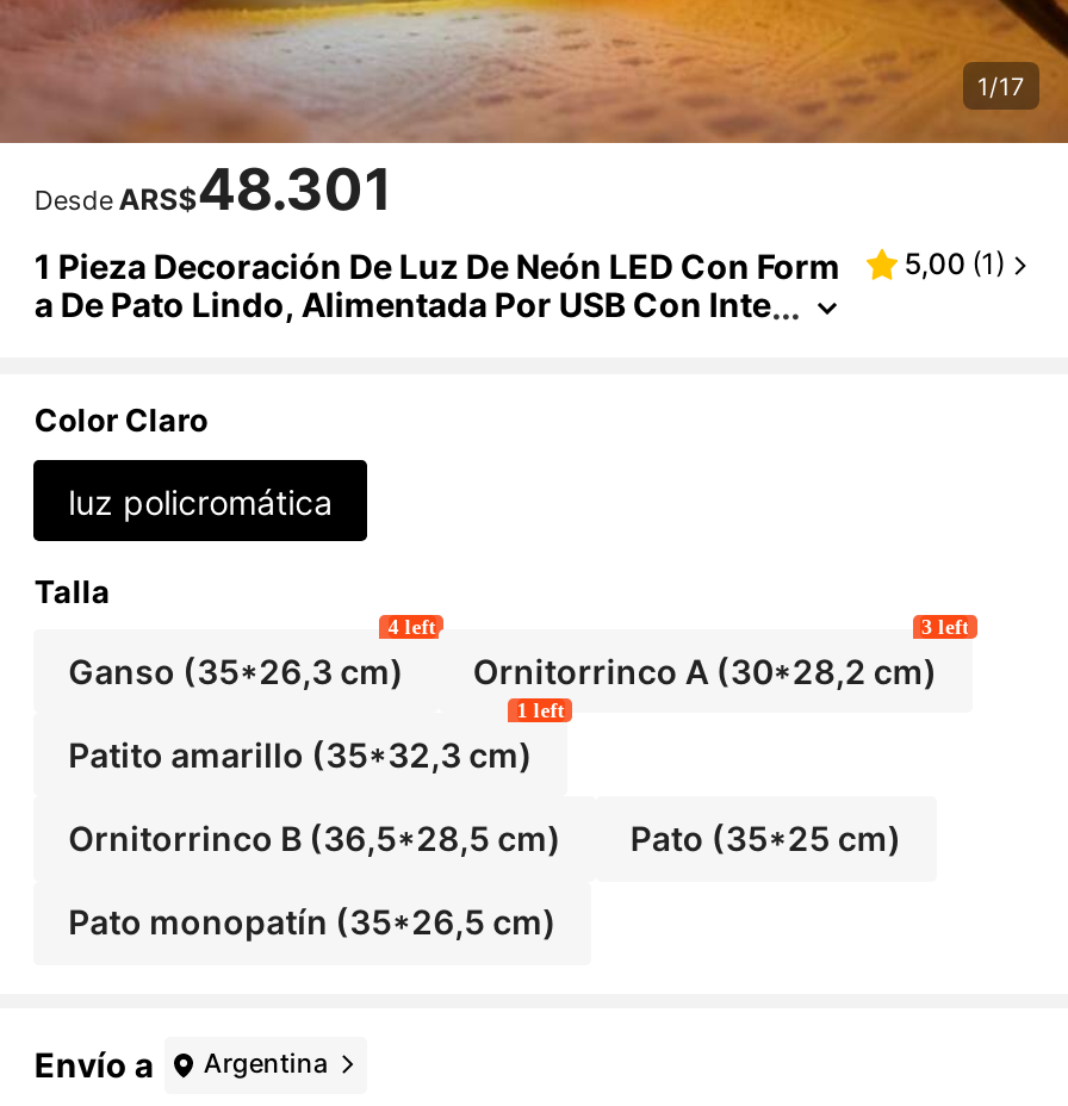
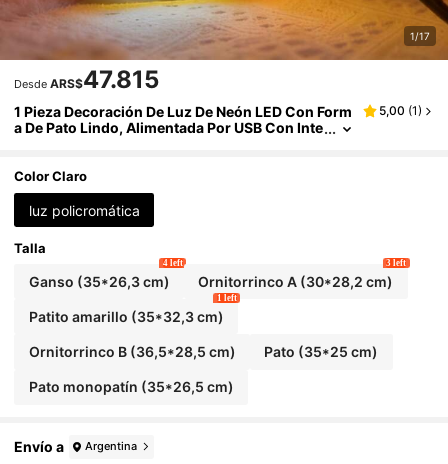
[34,155,393,225] Desde ARS$48.301 -> [14,65,159,94] Desde ARS$47.815

